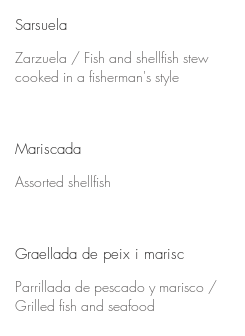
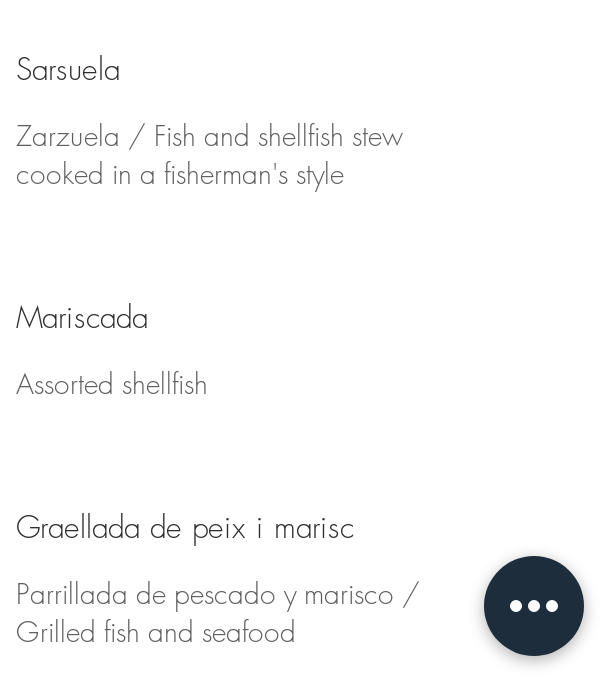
none -> [480,554,588,662] [image]

